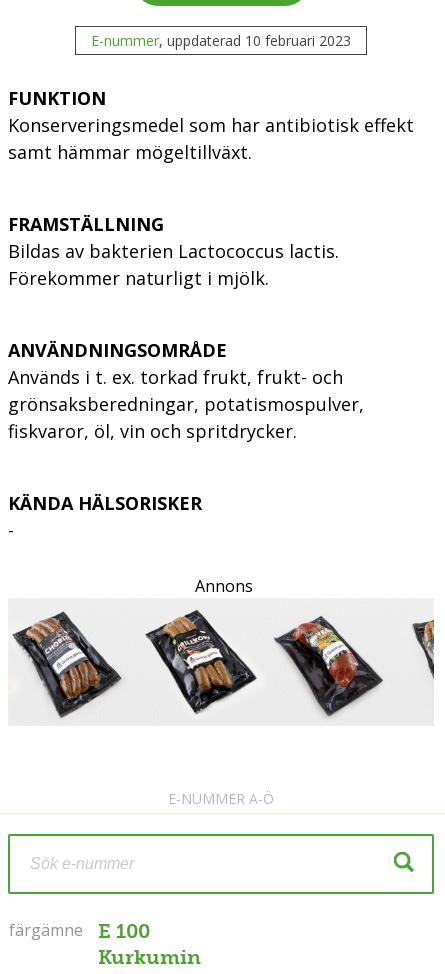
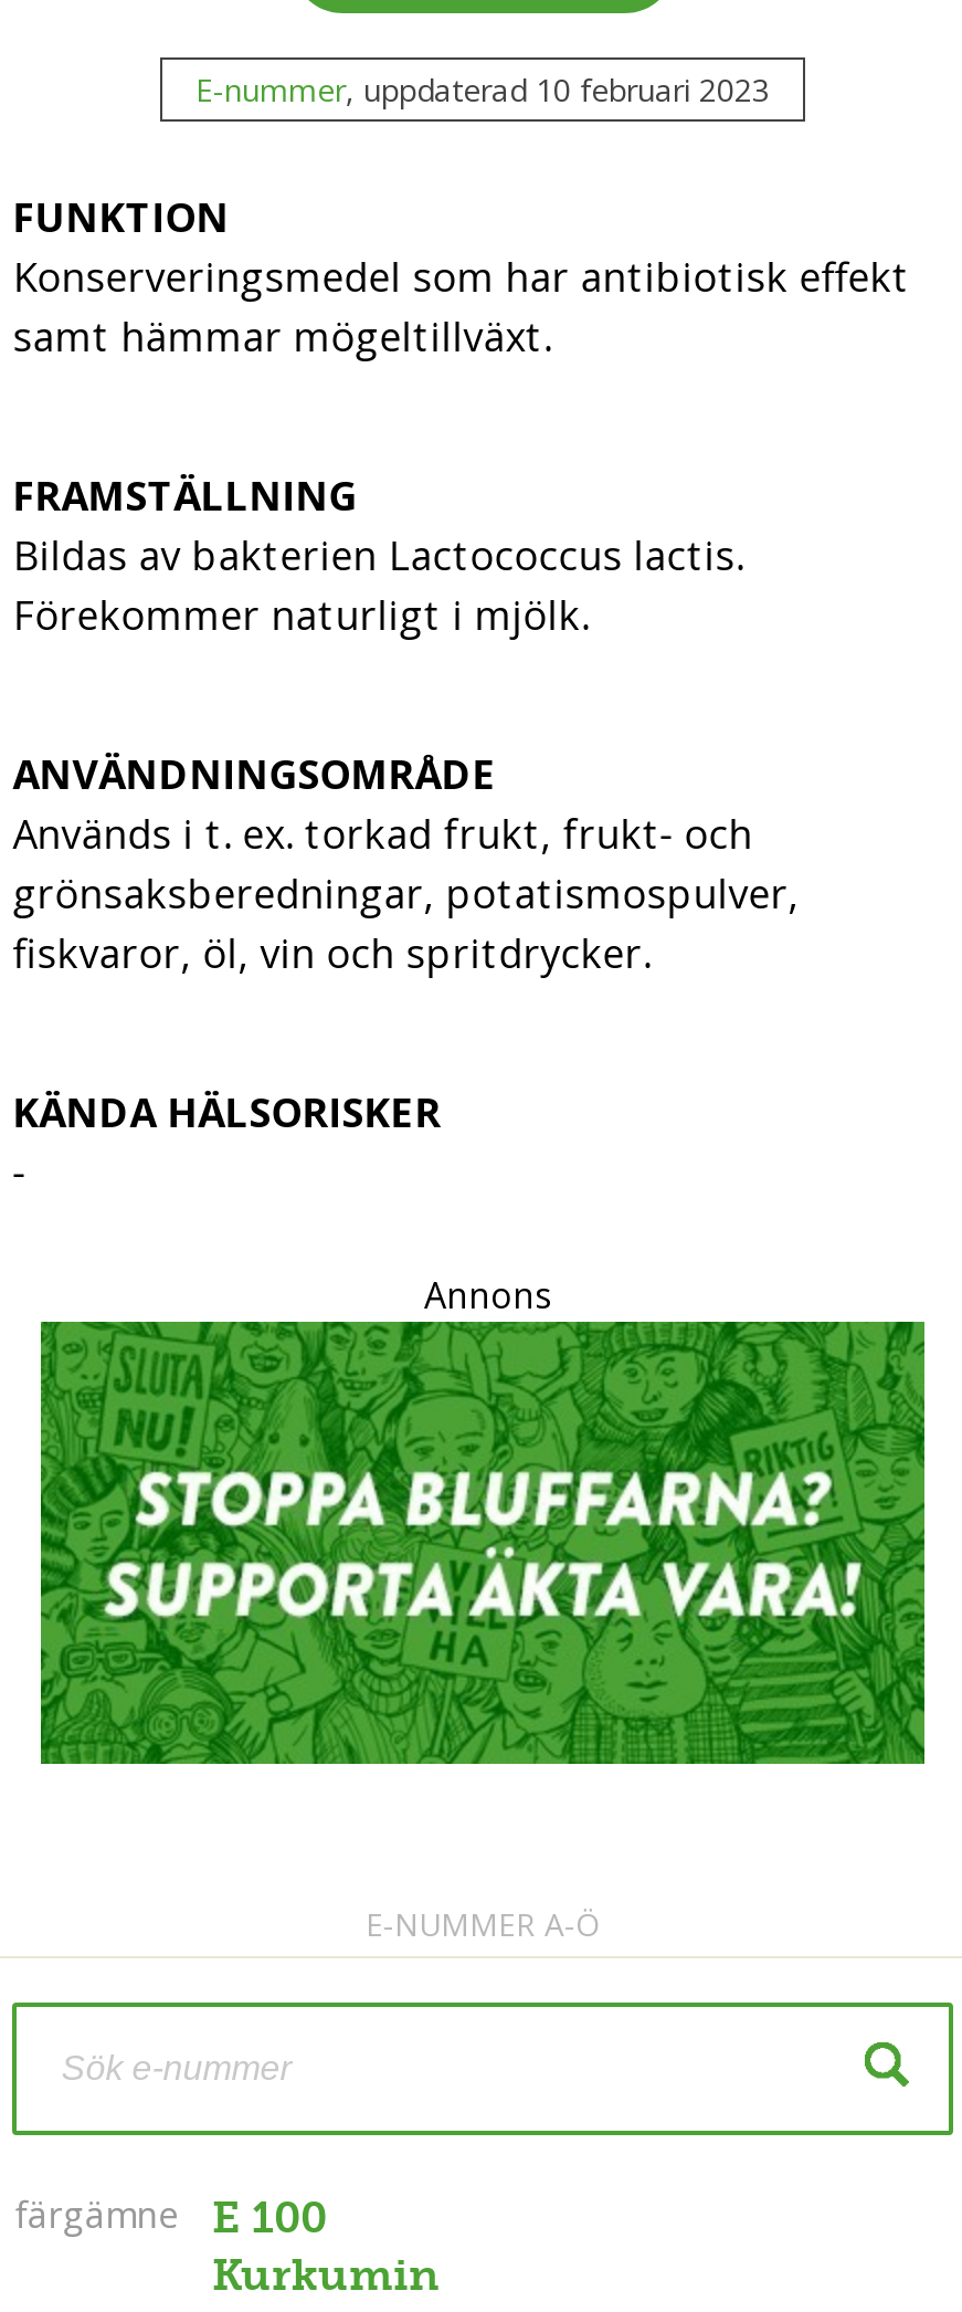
[12,597,435,726] [image] -> [39,1320,927,1766] [image]

